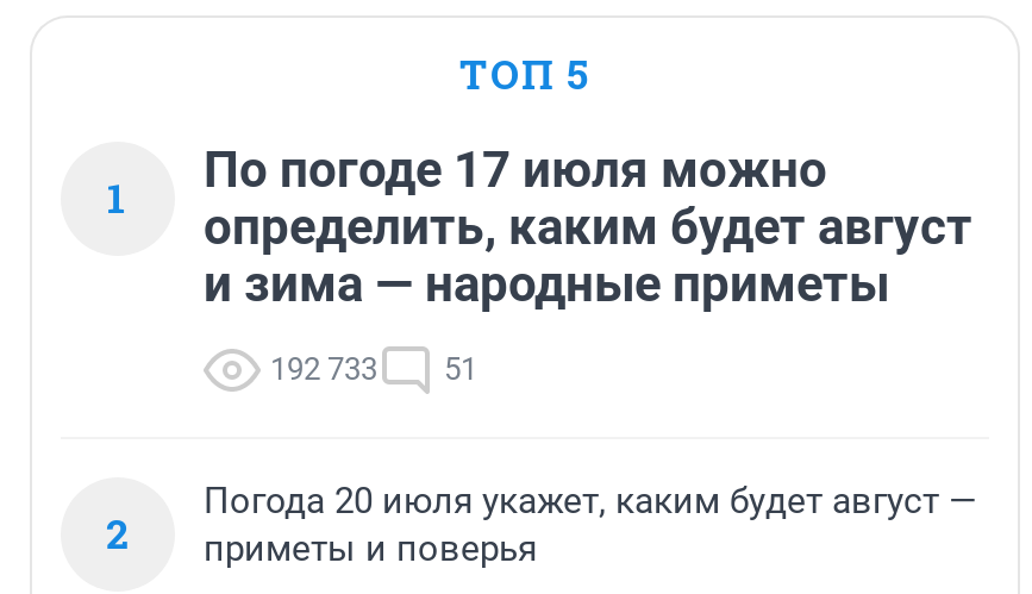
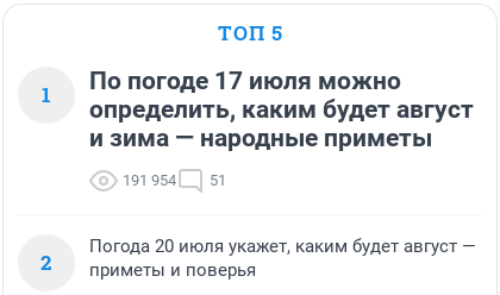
[270,351,477,387] 192 733 51 -> [123,171,226,189] 191 954 51

